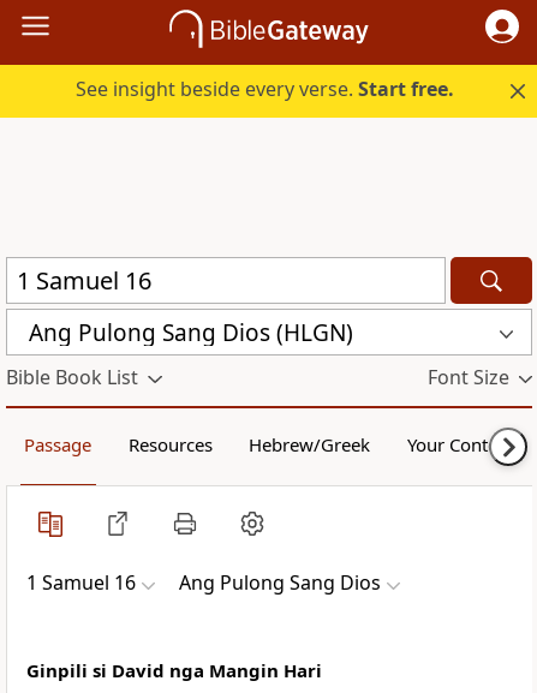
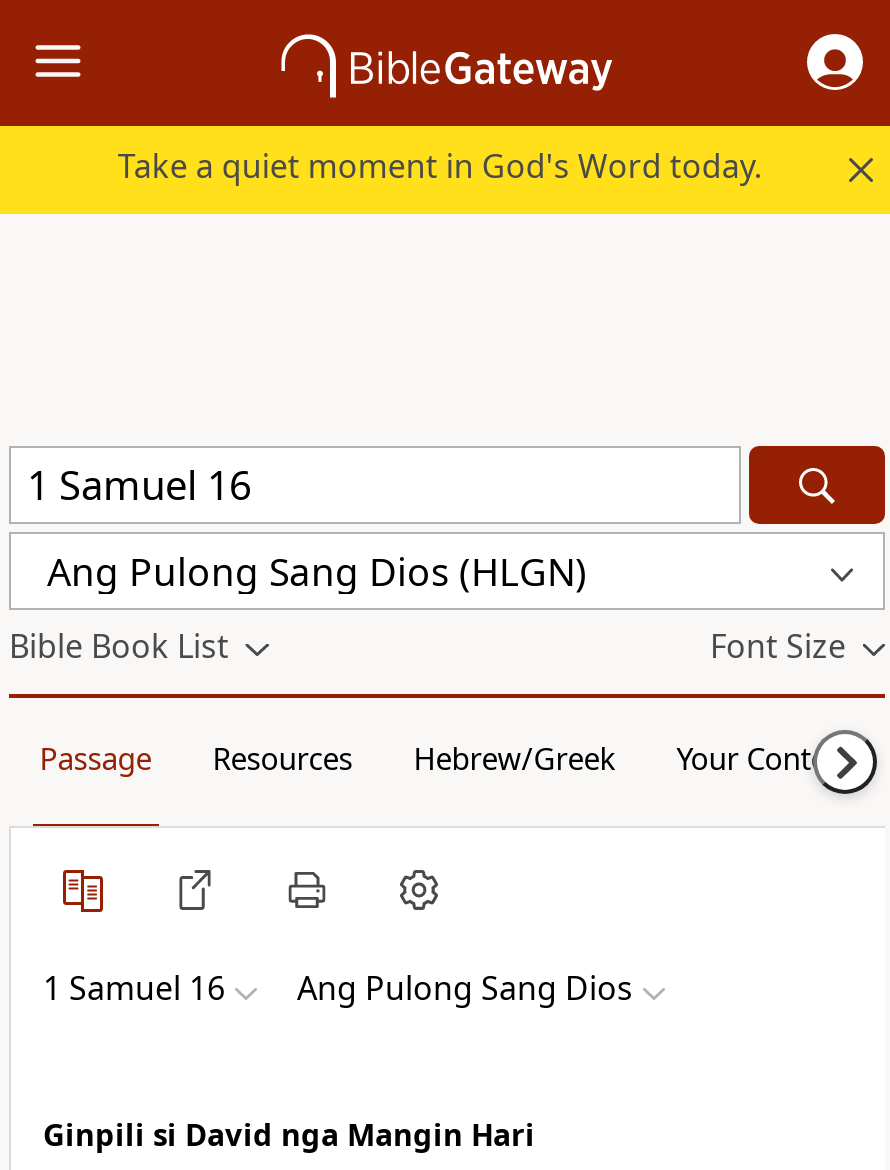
[76,76,454,102] See insight beside every verse. Start free. -> [118,144,762,188] Take a quiet moment in God's Word today.

